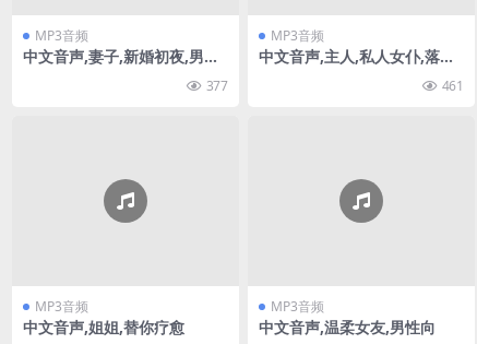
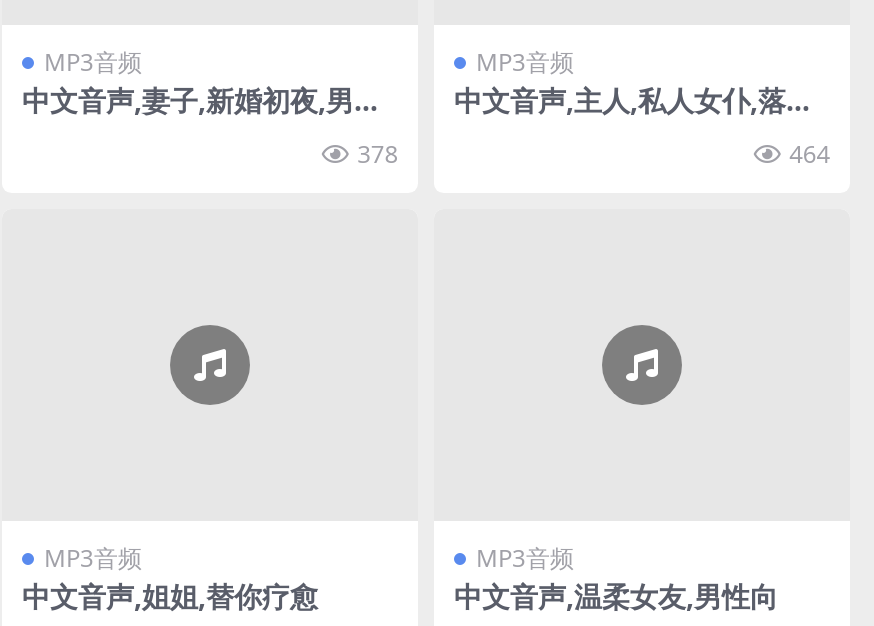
[206,76,228,95] 377 -> [357,137,398,171] 378
[442,76,464,95] 461 -> [789,137,830,171] 464

